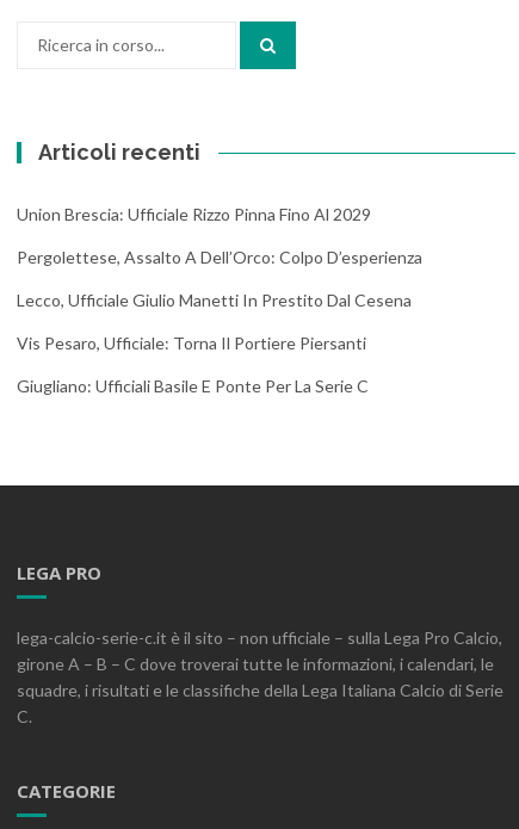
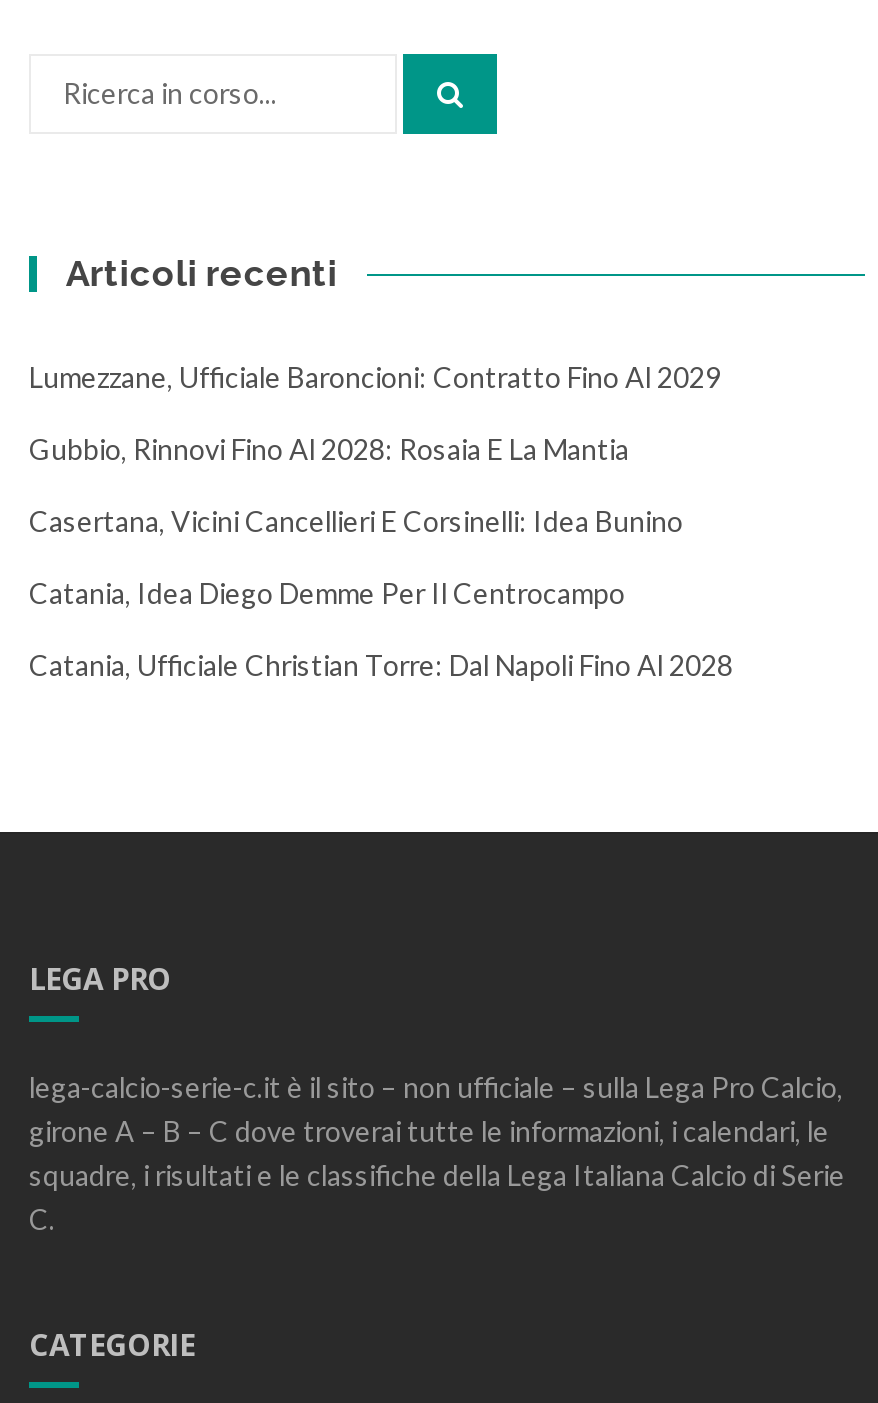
[17,204,371,224] Union Brescia: Ufficiale Rizzo Pinna Fino Al 2029 -> [29,360,721,394] Lumezzane, Ufficiale Baroncioni: Contratto Fino Al 2029
[17,247,422,267] Pergolettese, Assalto A Dell’Orco: Colpo D’esperienza -> [29,432,629,466] Gubbio, Rinnovi Fino Al 2028: Rosaia E La Mantia
[17,290,412,310] Lecco, Ufficiale Giulio Manetti In Prestito Dal Cesena -> [29,504,683,538] Casertana, Vicini Cancellieri E Corsinelli: Idea Bunino
[17,333,366,353] Vis Pesaro, Ufficiale: Torna Il Portiere Piersanti -> [29,576,625,610] Catania, Idea Diego Demme Per Il Centrocampo
[17,375,369,396] Giugliano: Ufficiali Basile E Ponte Per La Serie C -> [29,648,733,682] Catania, Ufficiale Christian Torre: Dal Napoli Fino Al 2028

